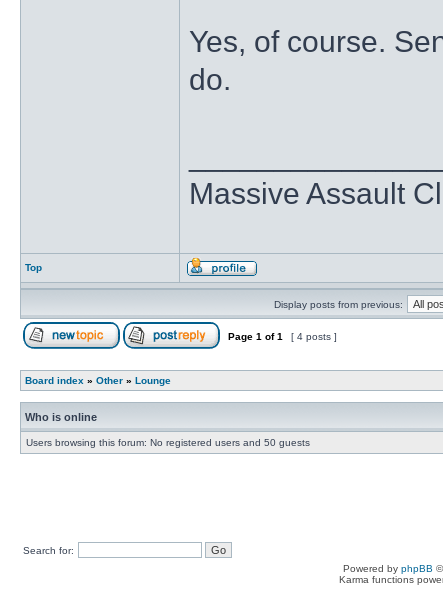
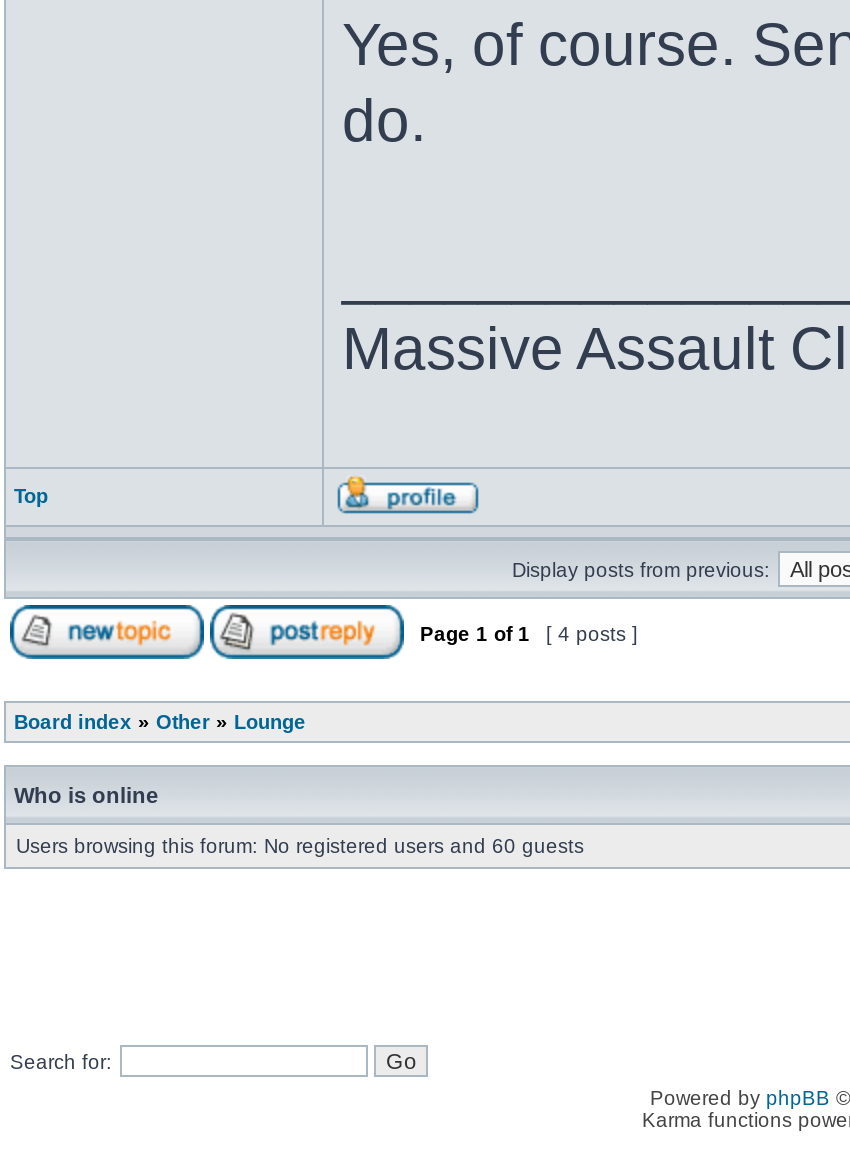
[26,437,310,448] Users browsing this forum: No registered users and 50 guests -> [16,835,584,857] Users browsing this forum: No registered users and 60 guests

